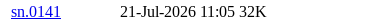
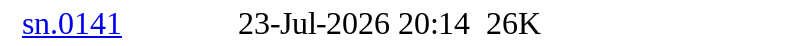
[120,3,267,20] 21-Jul-2026 11:05 32K -> [238,7,542,41] 23-Jul-2026 20:14 26K

